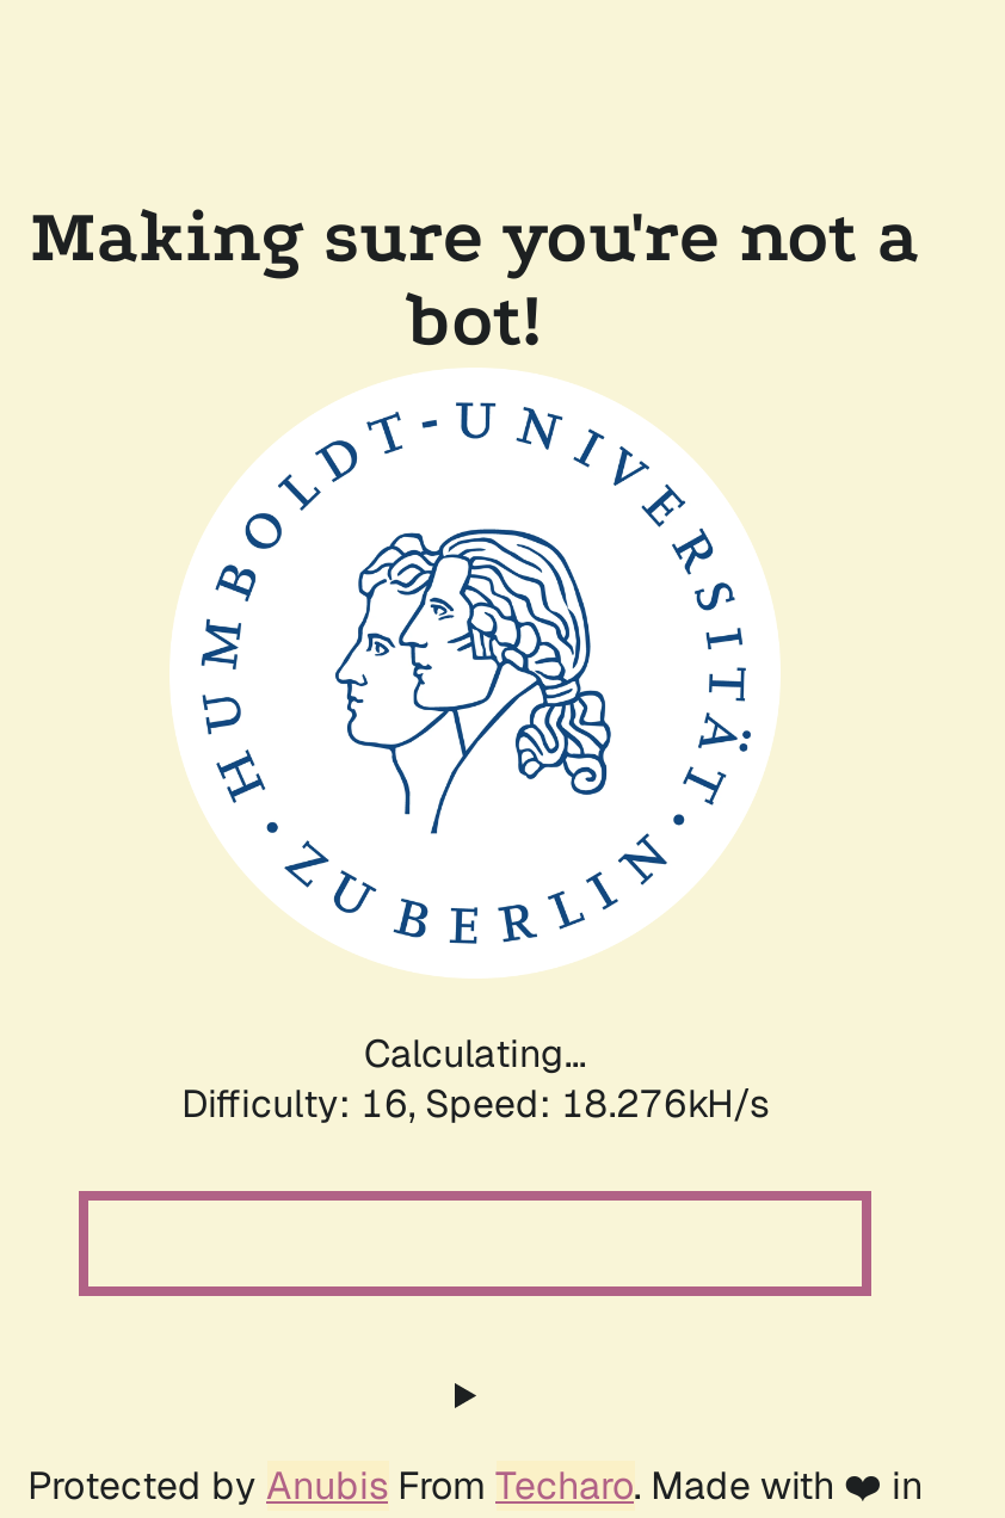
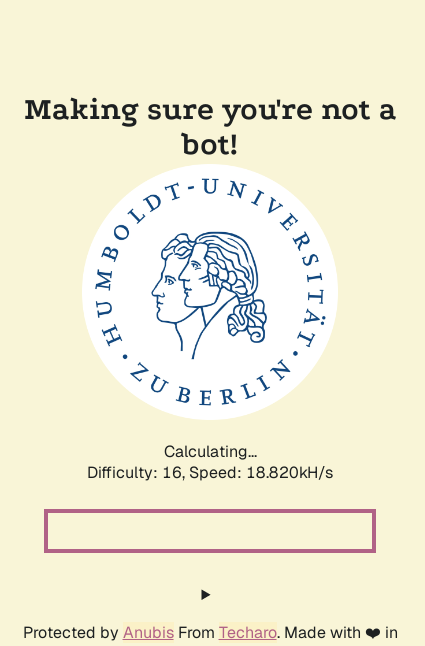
[181,1079,769,1129] Difficulty: 16, Speed: 18.276kH/s -> [87,462,333,483] Difficulty: 16, Speed: 18.820kH/s

